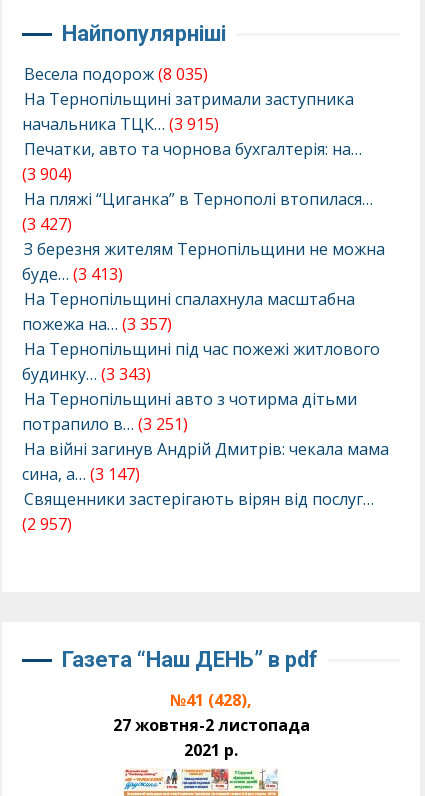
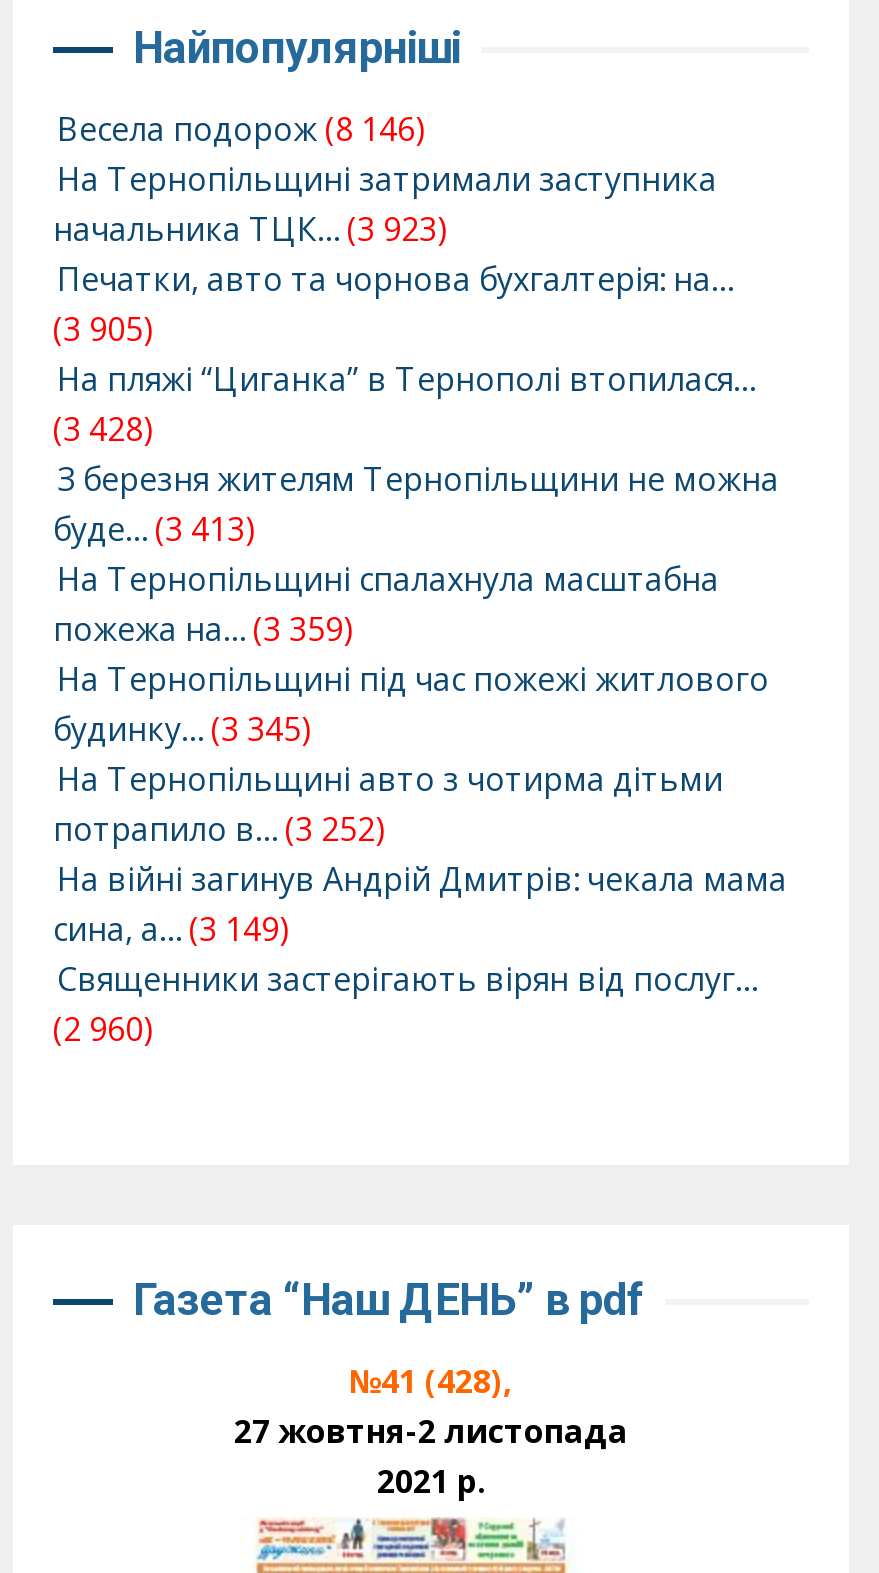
[24,63,208,85] Весела подорож (8 035) -> [57,108,425,152] Весела подорож (8 146)
[22,113,219,135] начальника ТЦК… (3 915) -> [53,208,447,252] начальника ТЦК… (3 923)
[22,163,72,185] (3 904) -> [53,308,153,352] (3 905)
[22,213,72,235] (3 427) -> [53,408,153,452] (3 428)
[22,313,172,335] пожежа на… (3 357) -> [53,608,353,652] пожежа на… (3 359)
[22,363,151,385] будинку… (3 343) -> [53,708,311,752] будинку… (3 345)
[22,413,188,435] потрапило в… (3 251) -> [53,808,385,852] потрапило в… (3 252)
[22,463,140,485] сина, а… (3 147) -> [53,908,289,952] сина, а… (3 149)
[22,513,72,535] (2 957) -> [53,1008,153,1052] (2 960)

